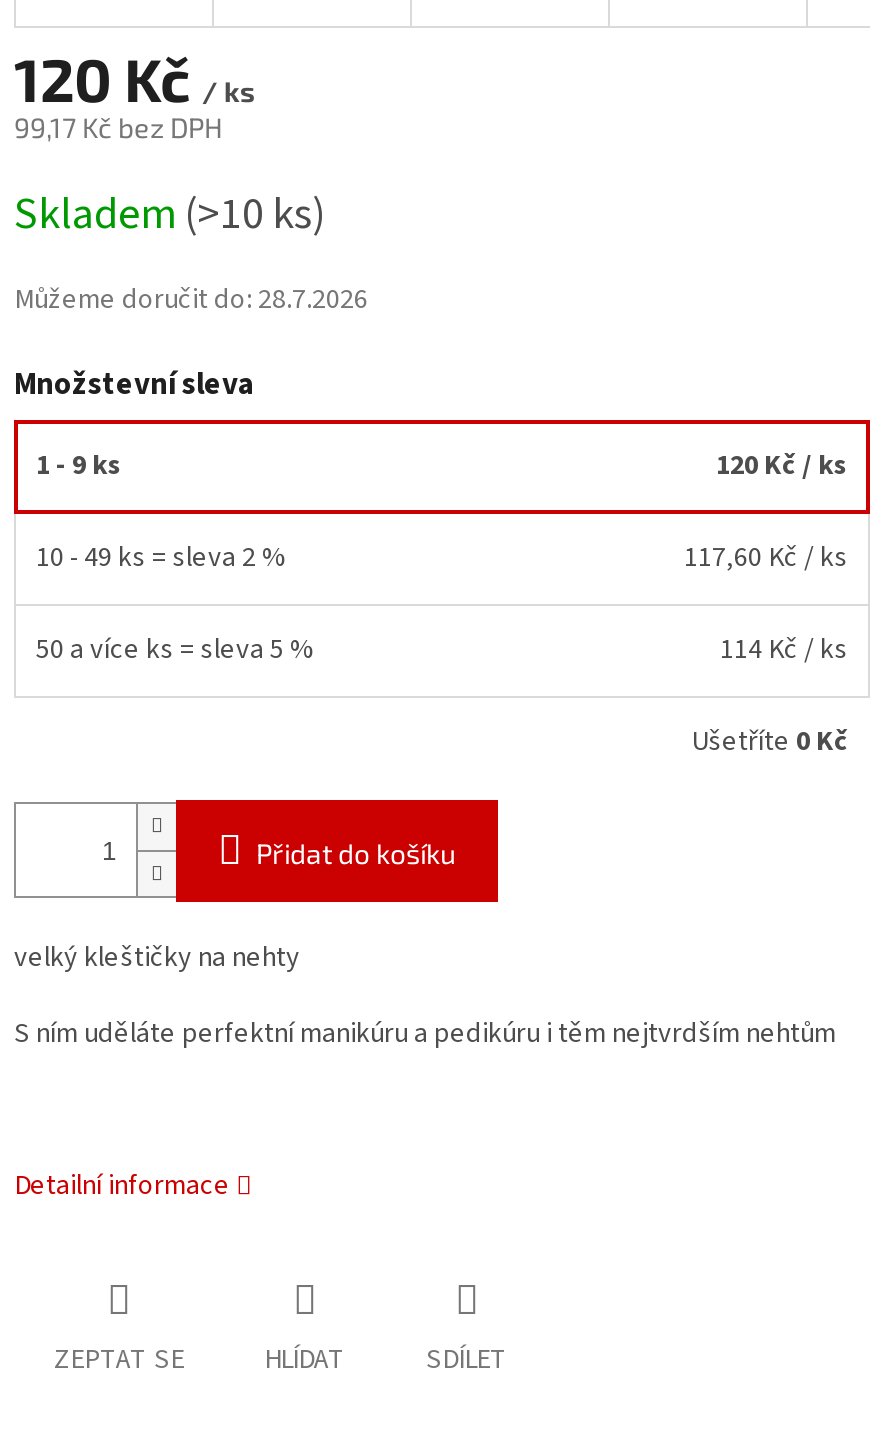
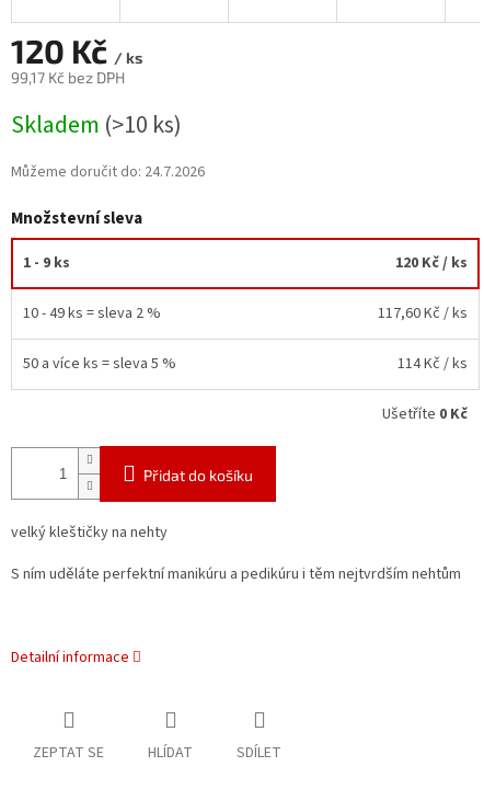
[14,281,368,321] Můžeme doručit do: 28.7.2026 -> [11,162,205,183] Můžeme doručit do: 24.7.2026

